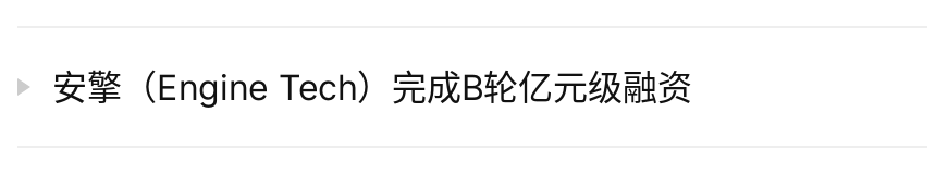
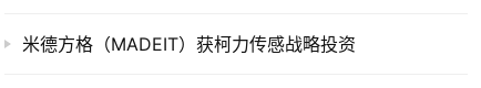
[52,65,692,109] 安擎（Engine Tech）完成B轮亿元级融资 -> [22,33,356,55] 米德方格（MADEIT）获柯力传感战略投资

